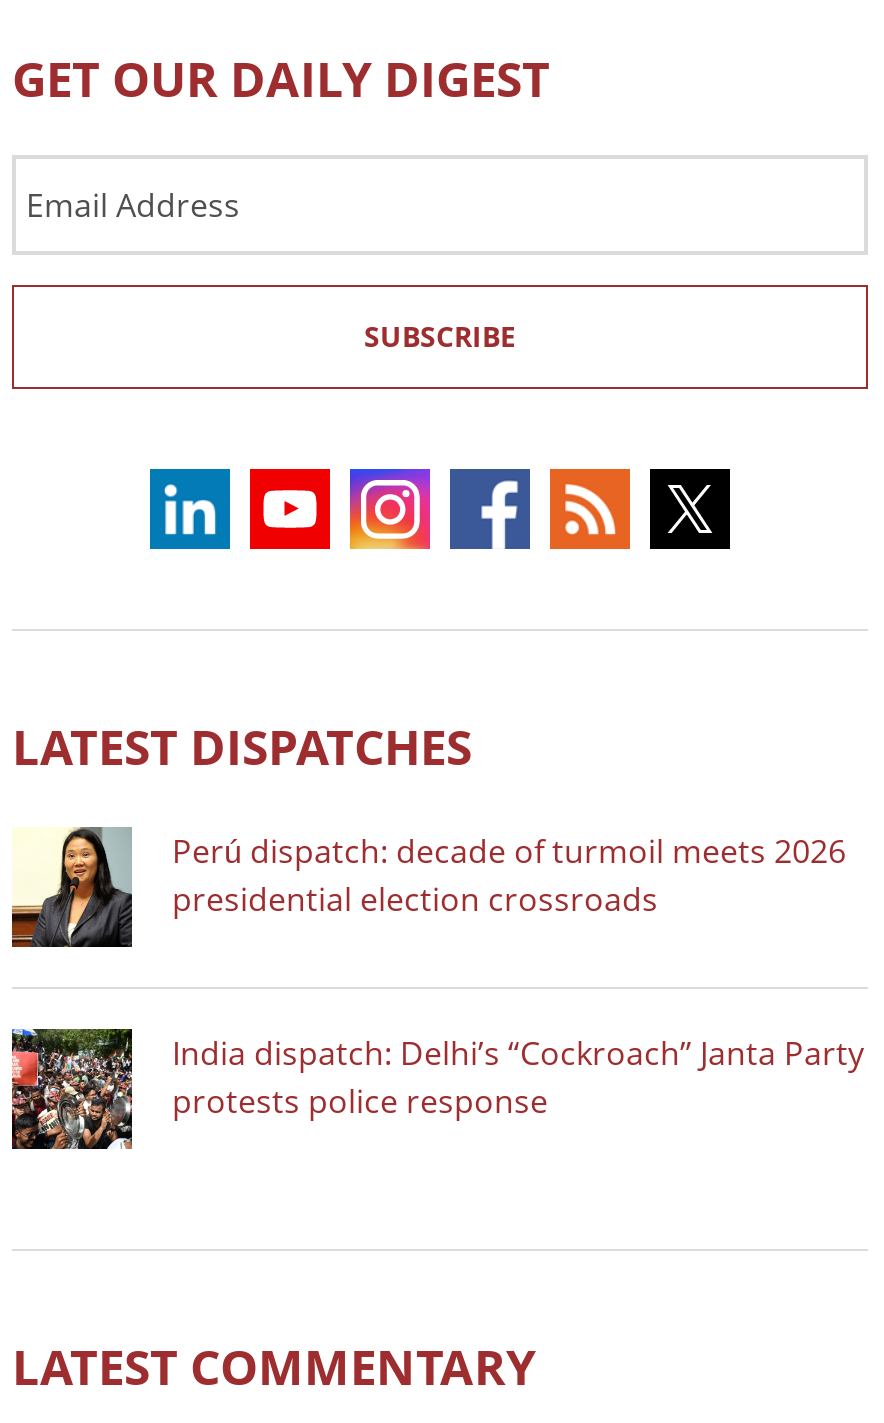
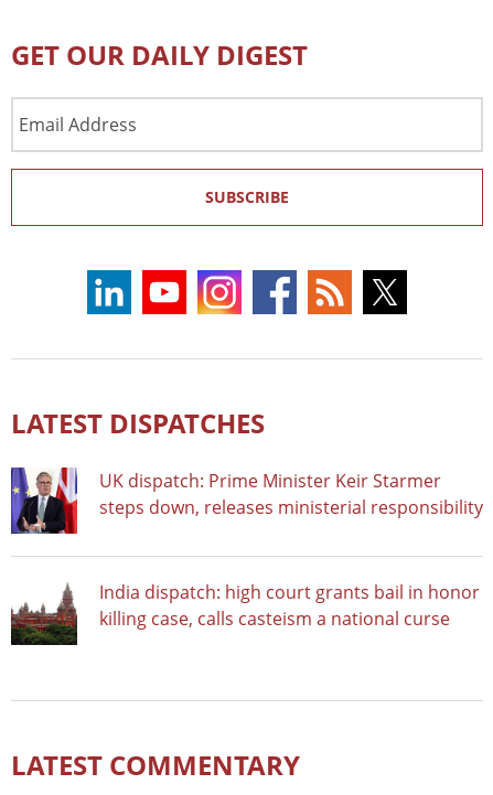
[10,825,846,949] [image] | Perú dispatch: decade of turmoil meets 2026 | presidential election crossroads -> [10,466,483,535] [image] | UK dispatch: Prime Minister Keir Starmer | steps down, releases ministerial responsibility
[10,1027,864,1151] [image] | India dispatch: Delhi’s “Cockroach” Janta Party | protests police response -> [11,579,480,646] [image] | India dispatch: high court grants bail in honor | killing case, calls casteism a national curse

